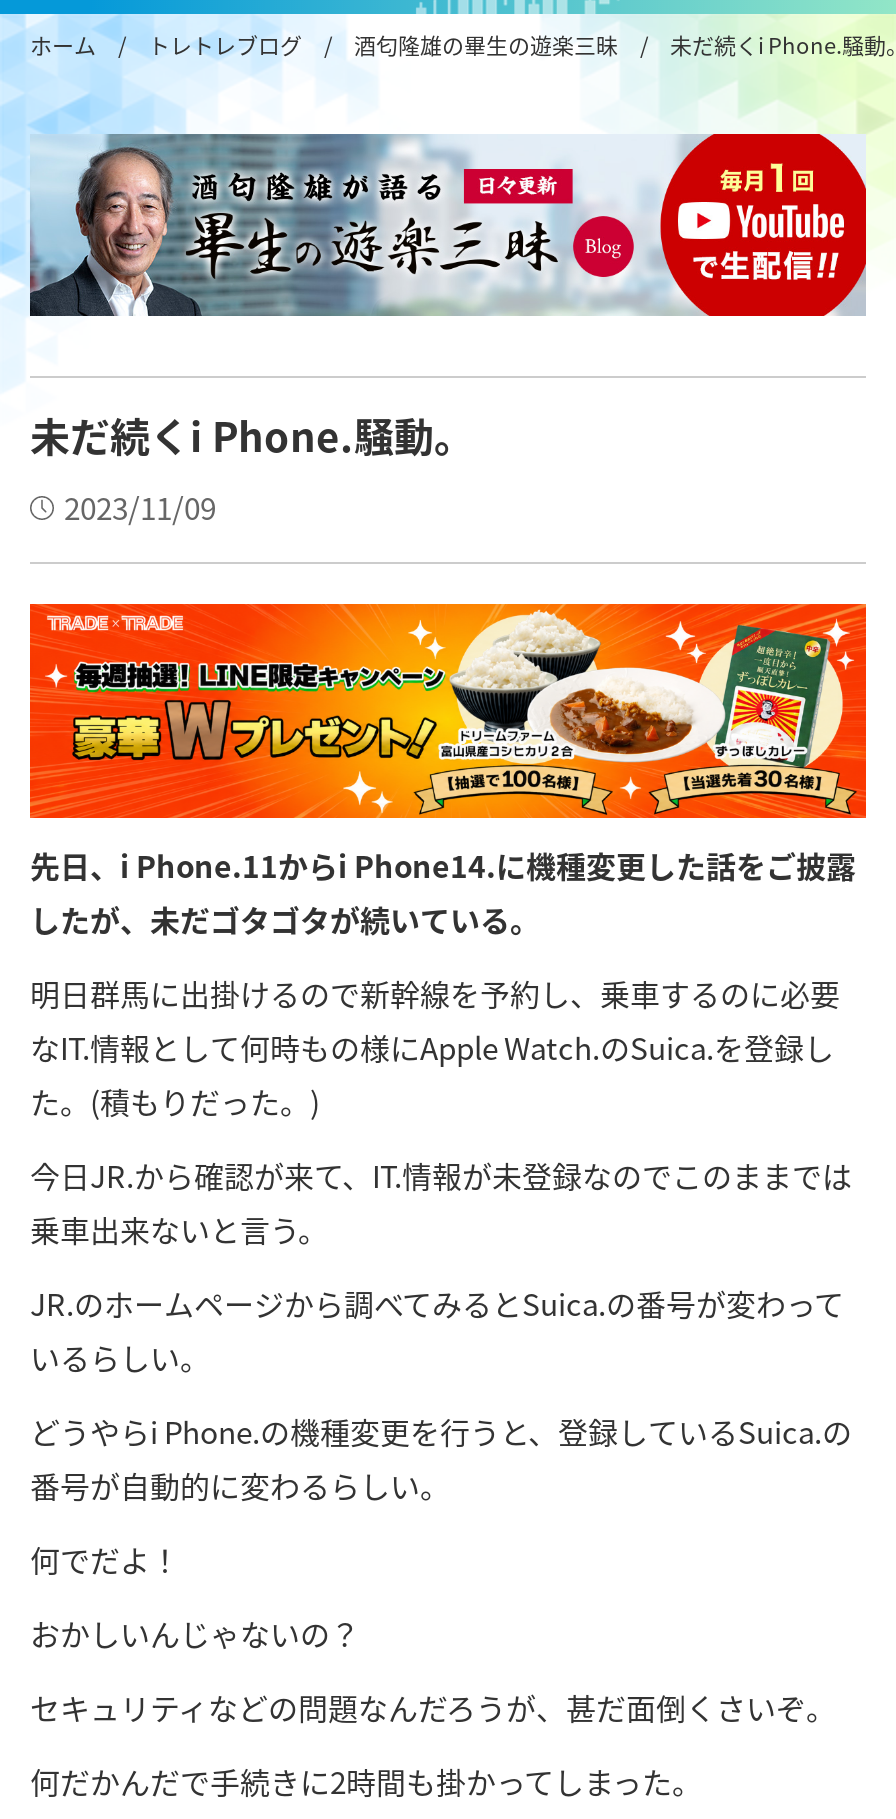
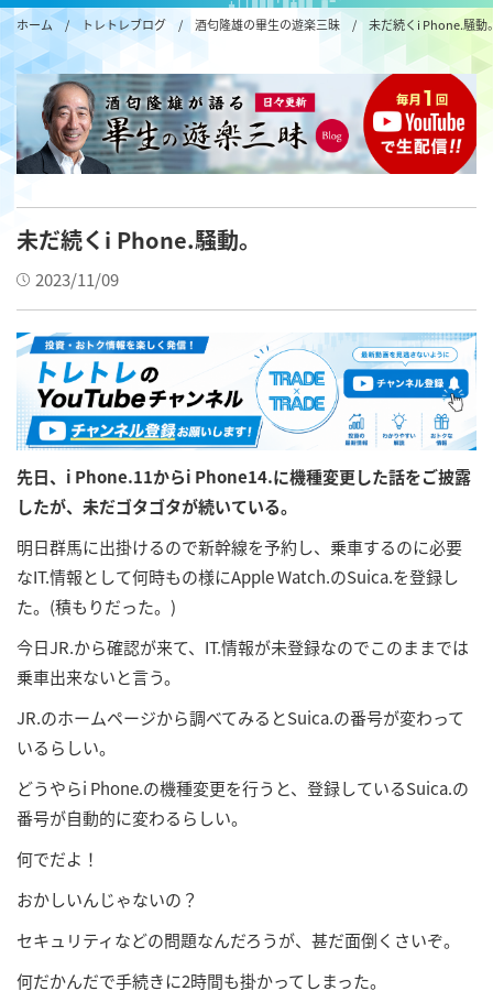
[28,602,868,820] [image] -> [15,331,478,451] [image]

